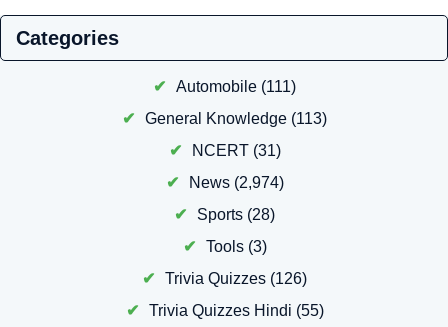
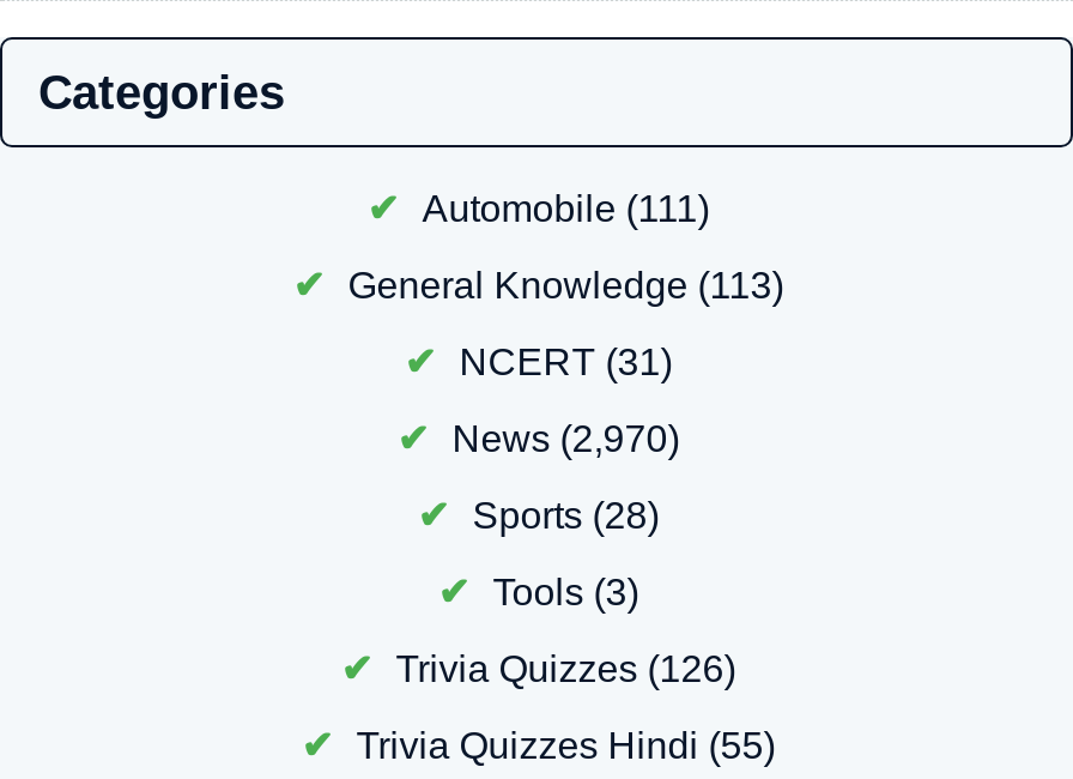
[189,174,284,191] News (2,974) -> [452,417,680,458] News (2,970)

